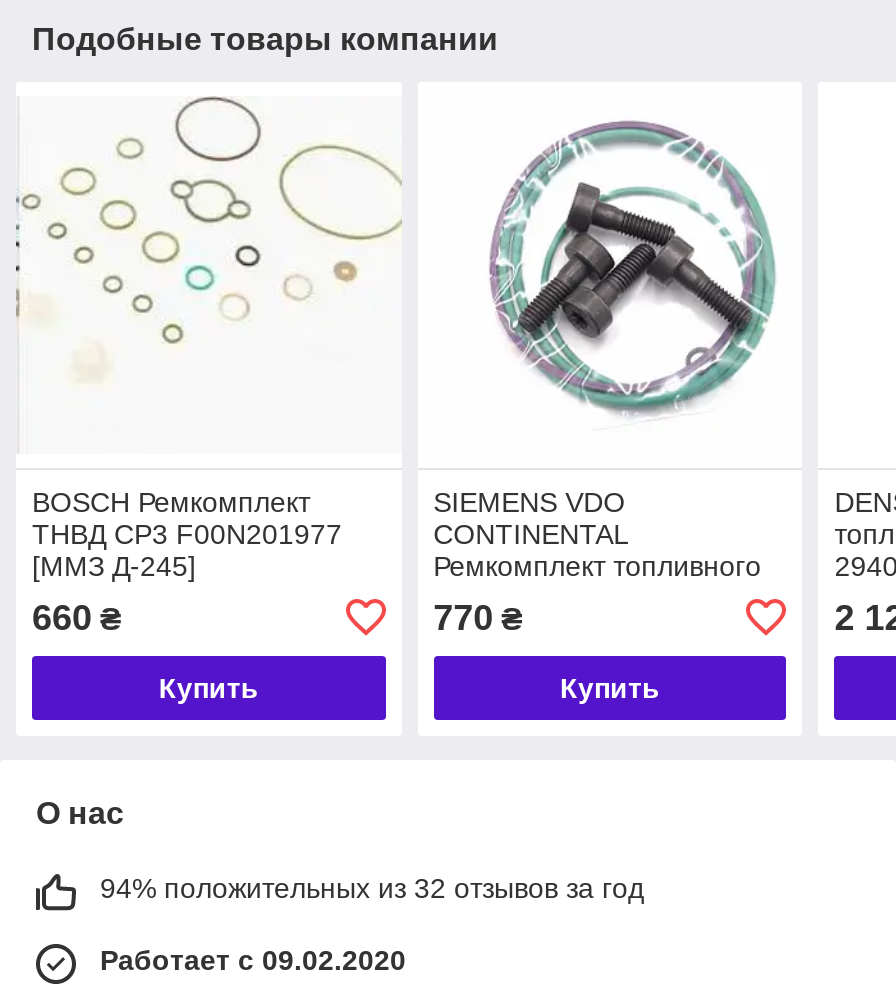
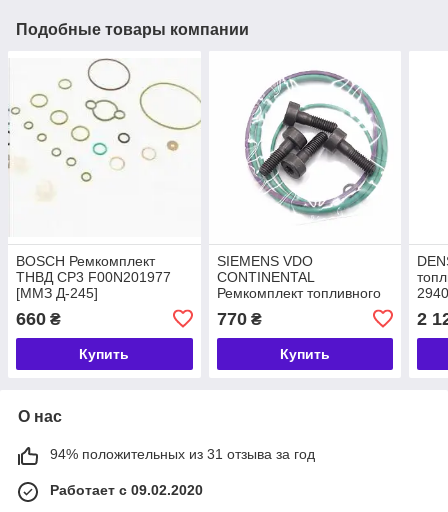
[100,872,644,904] 94% положительных из 32 отзывов за год -> [50,446,315,462] 94% положительных из 31 отзыва за год

